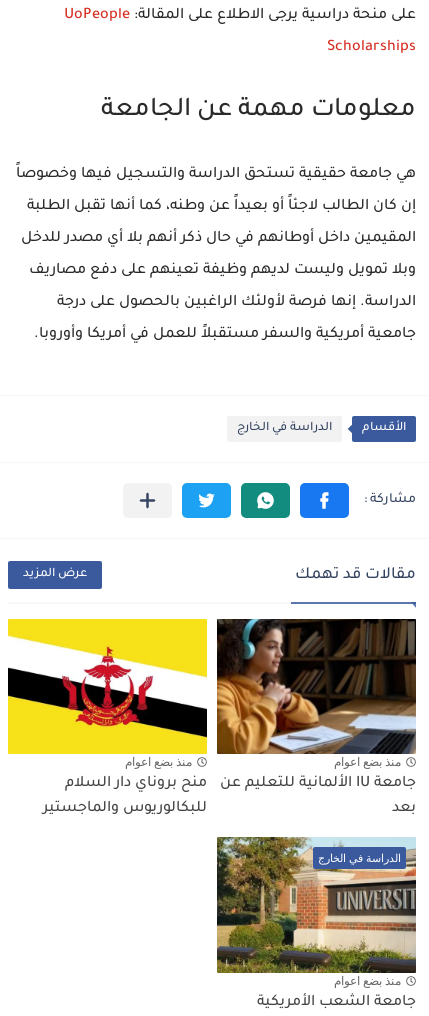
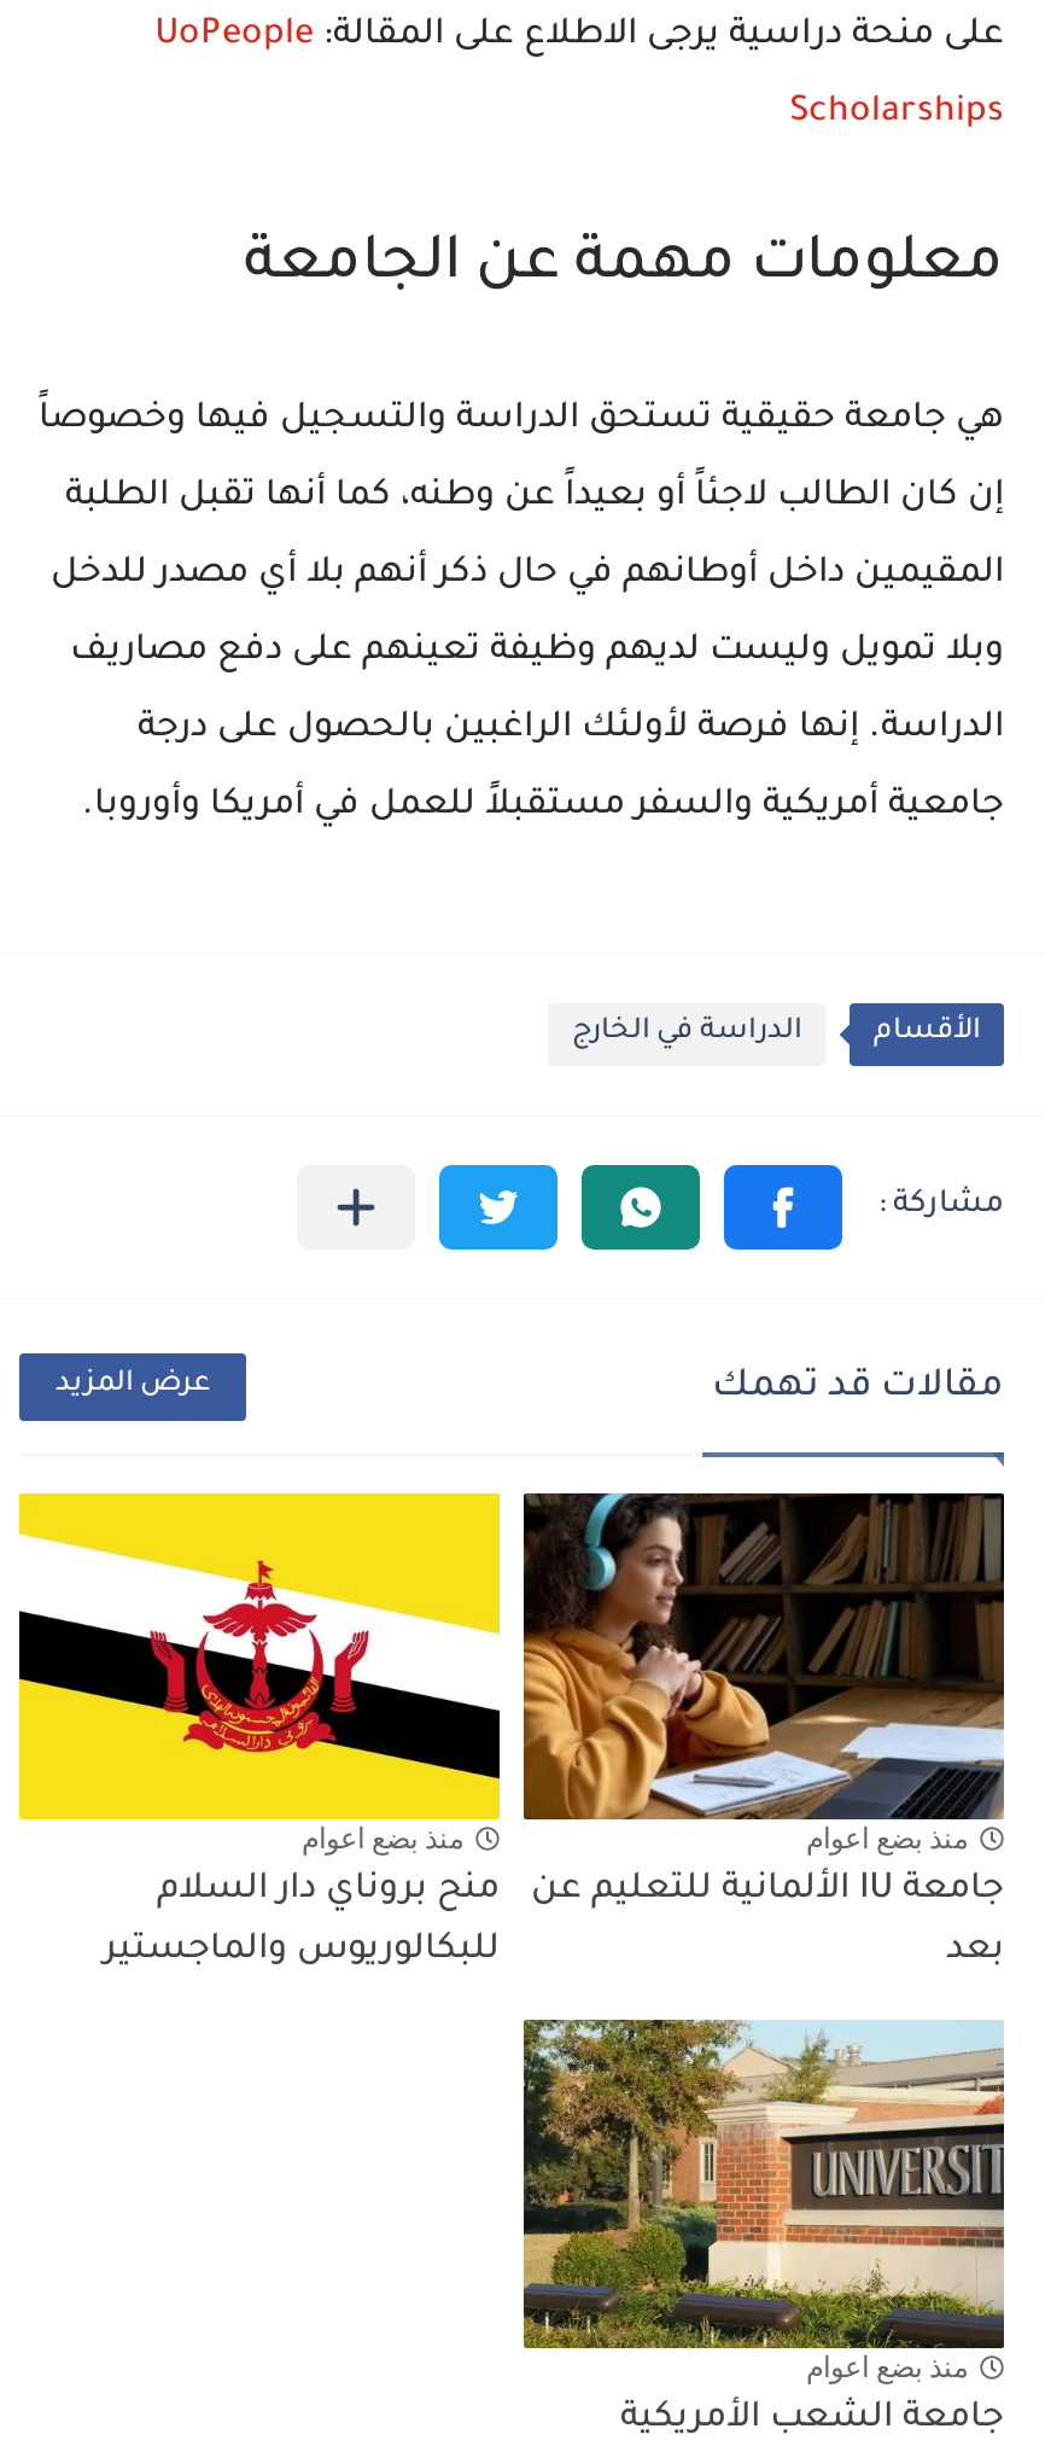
[318,852,401,864] الدراسة في الخارج -> none

